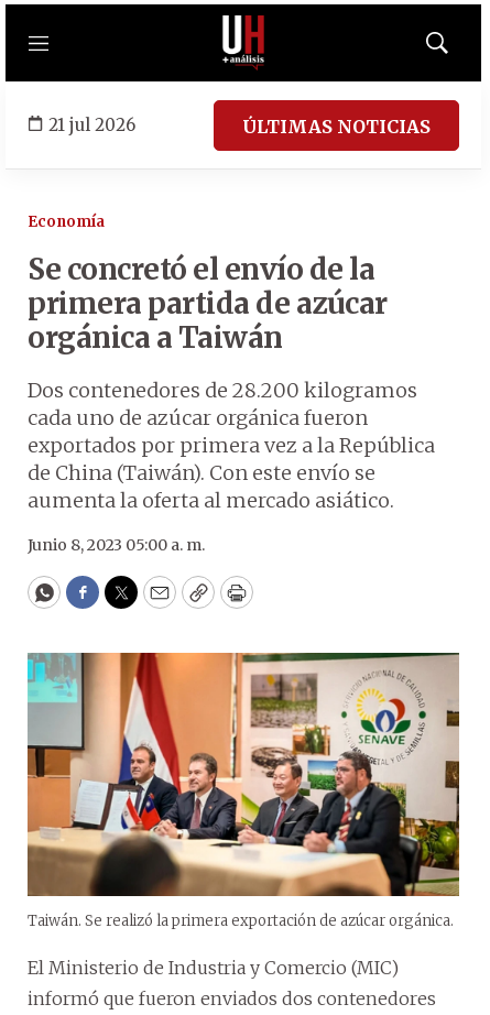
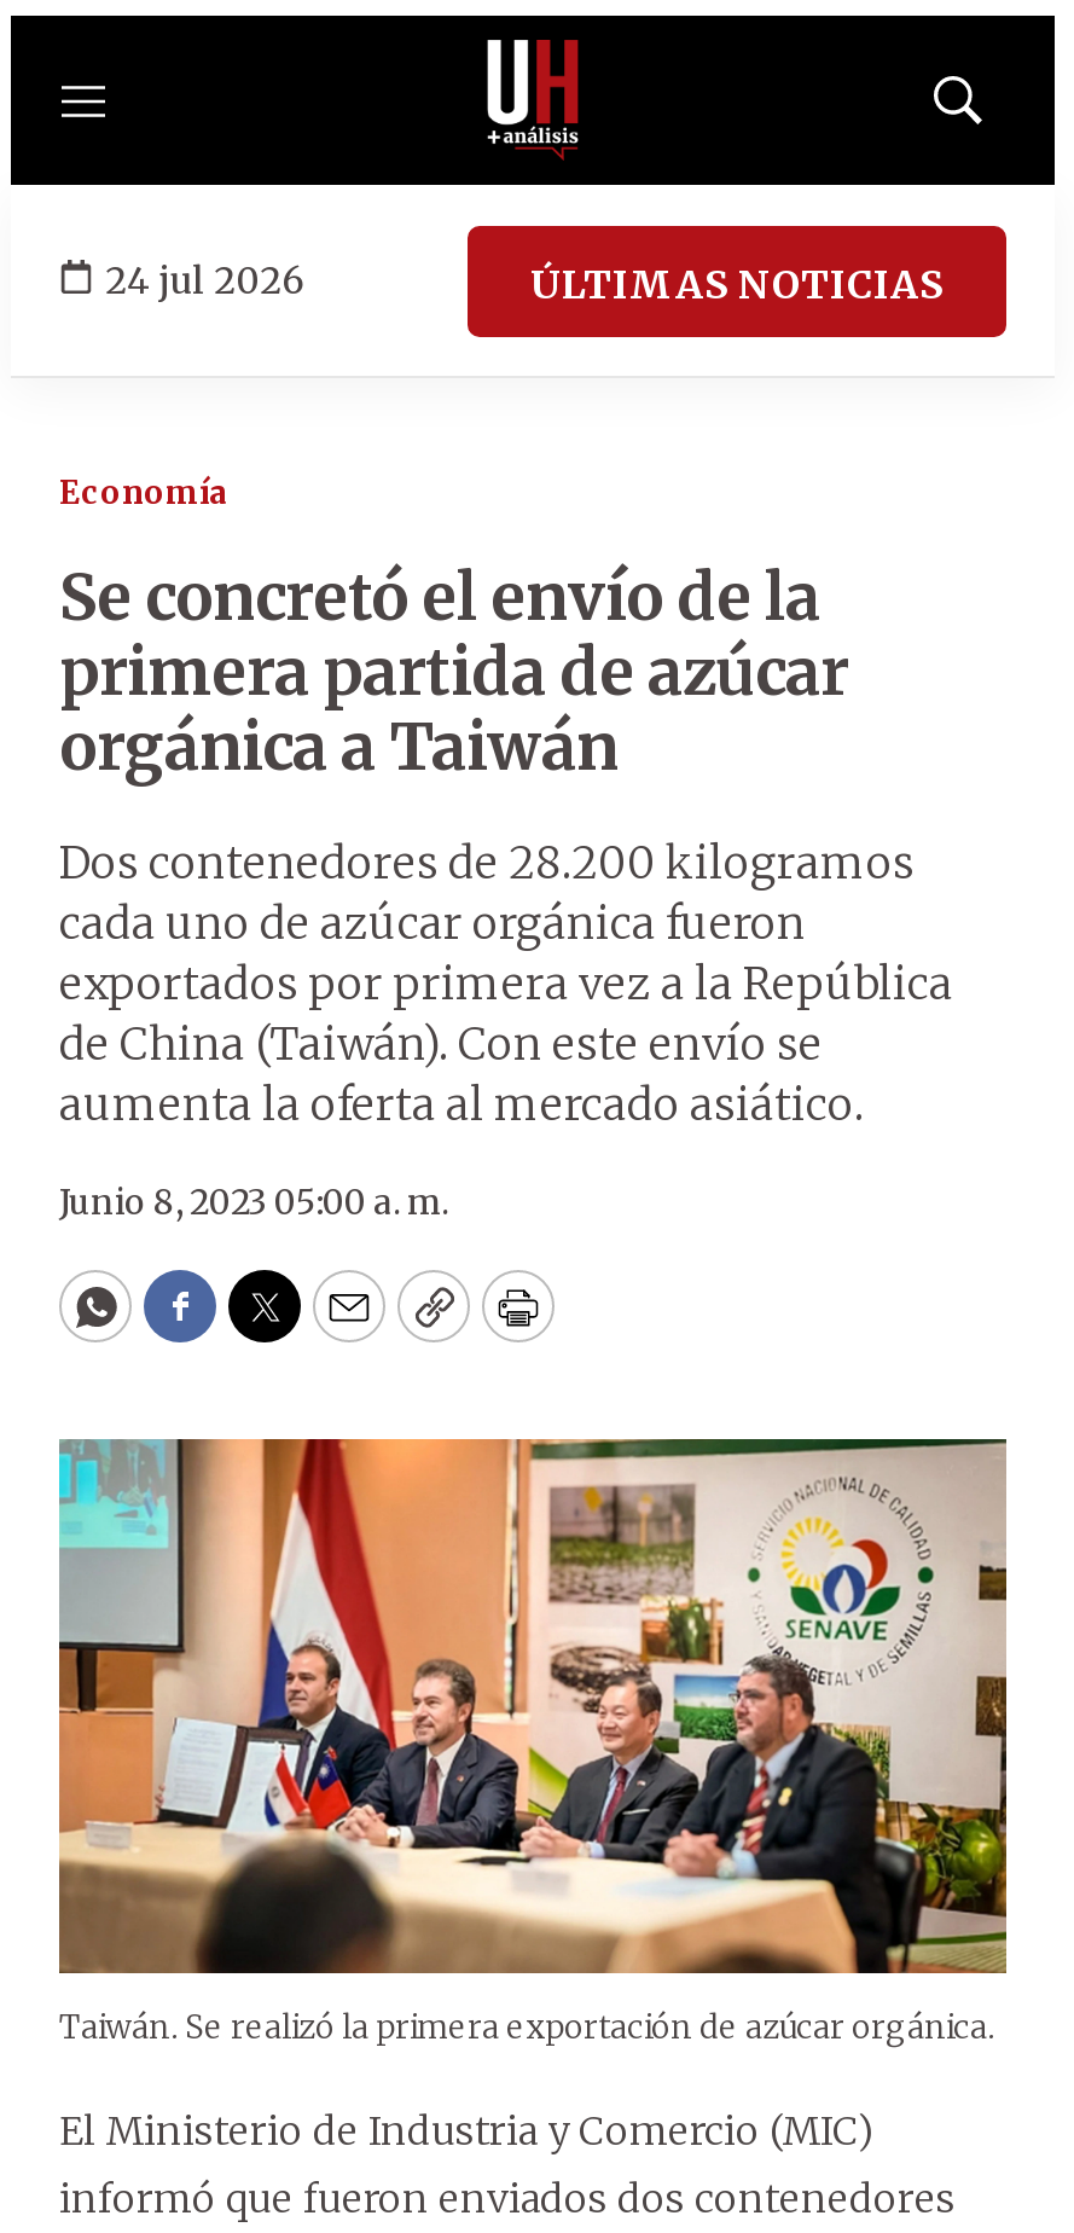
[48,114,135,135] 21 jul 2026 -> [105,256,303,302] 24 jul 2026

